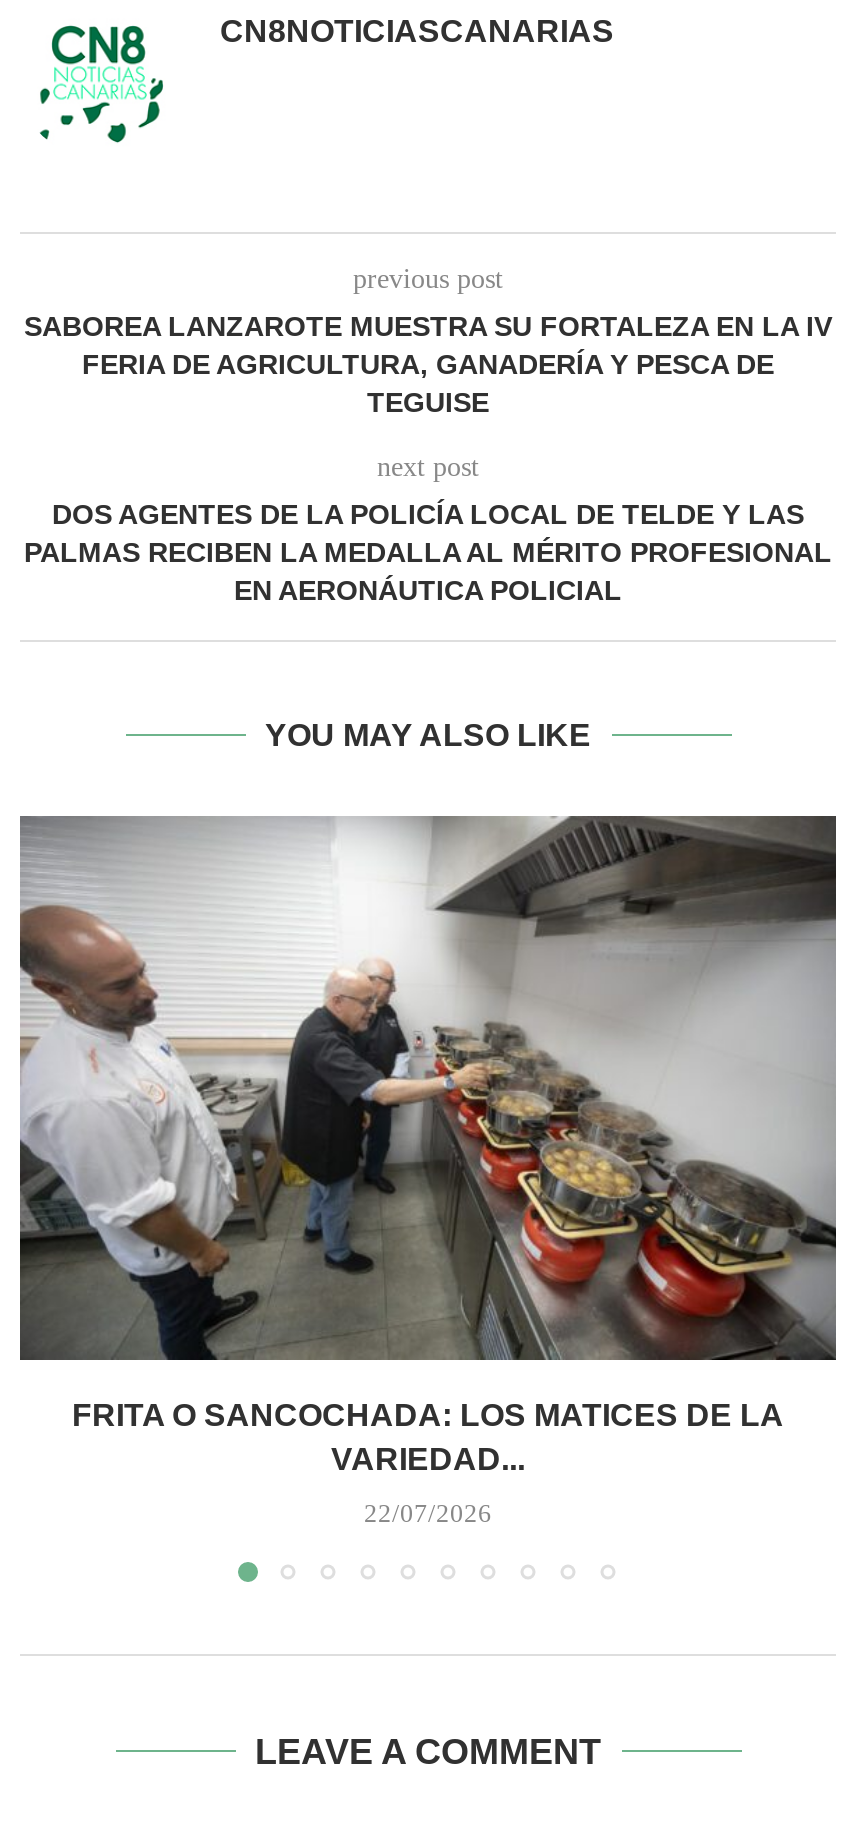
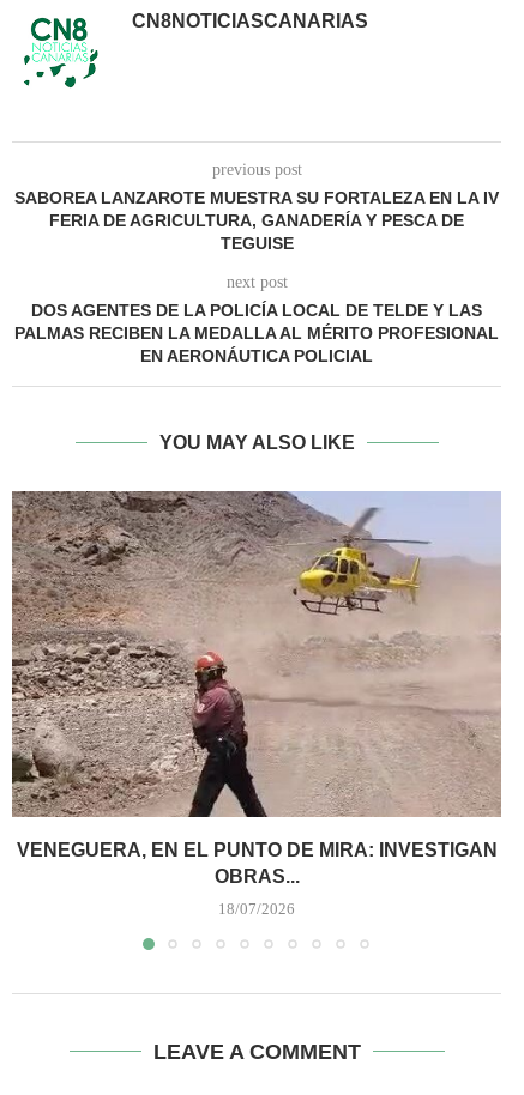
[20,814,838,1477] [image] | FRITA O SANCOCHADA: LOS MATICES DE LA | VARIEDAD... -> [11,491,501,887] [image] | VENEGUERA, EN EL PUNTO DE MIRA: INVESTIGAN | OBRAS...
[364,1499,492,1529] 22/07/2026 -> [218,900,295,918] 18/07/2026

